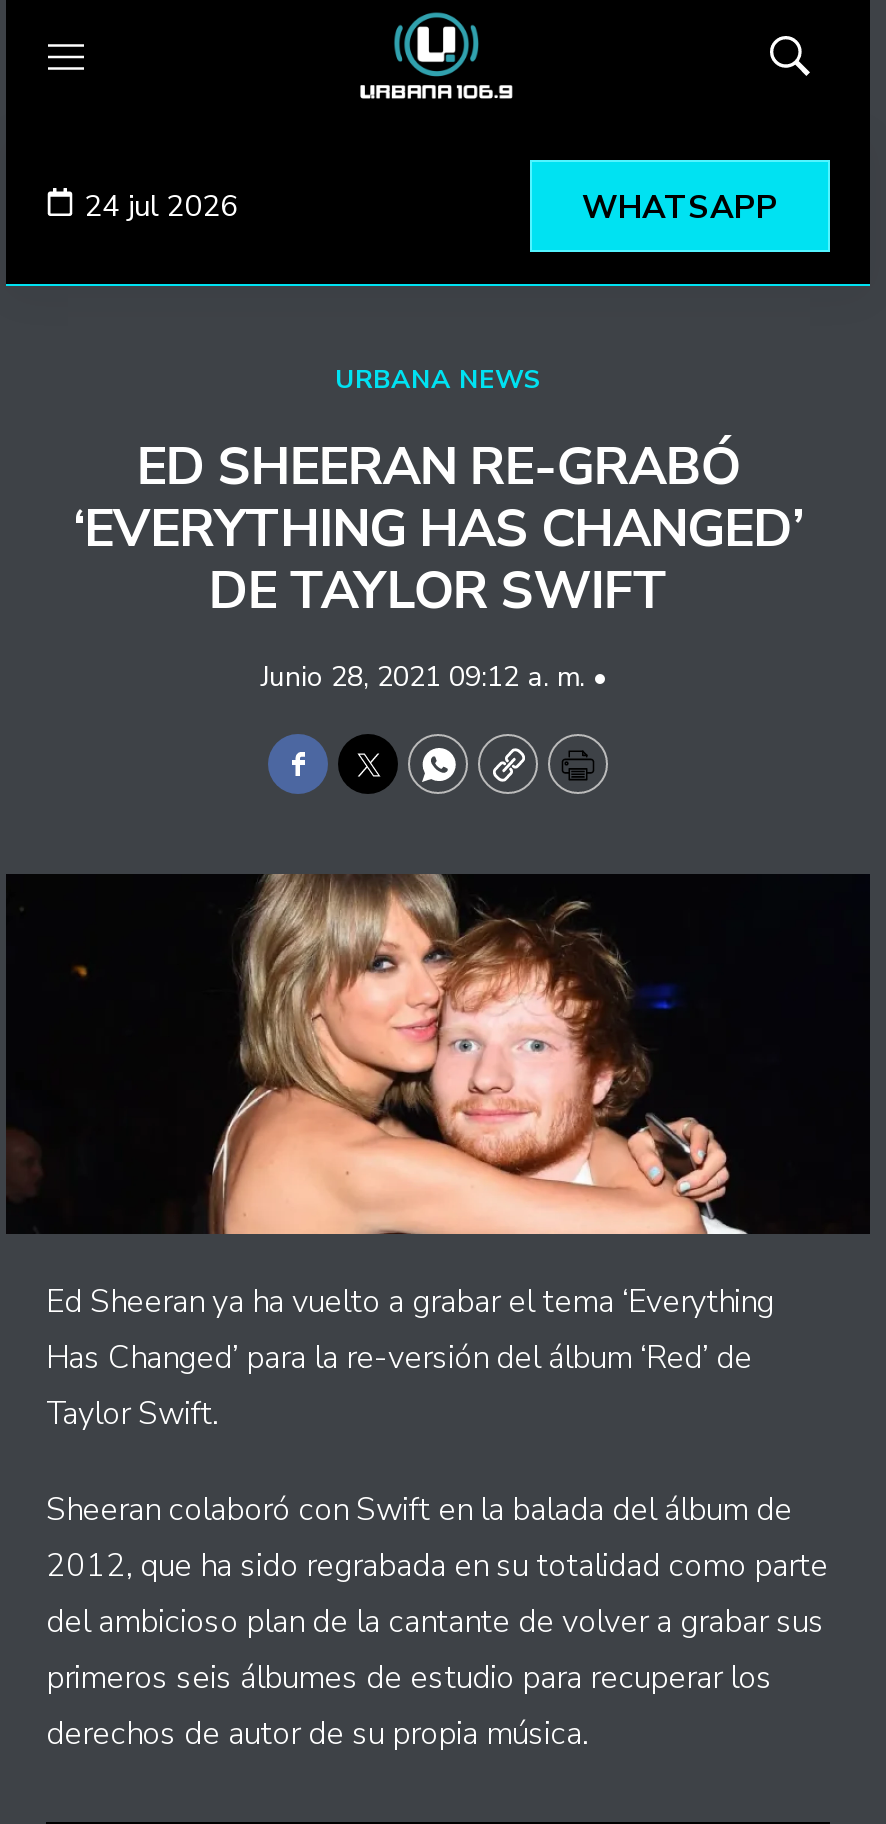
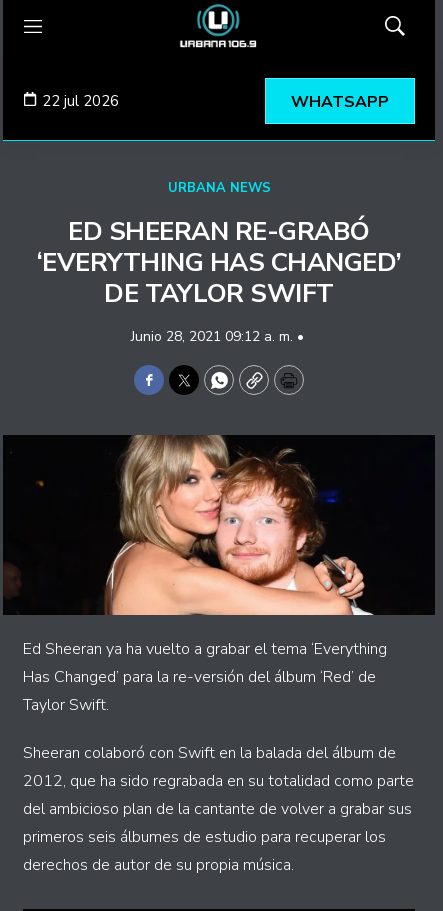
[84,185,238,225] 24 jul 2026 -> [42,91,119,111] 22 jul 2026

